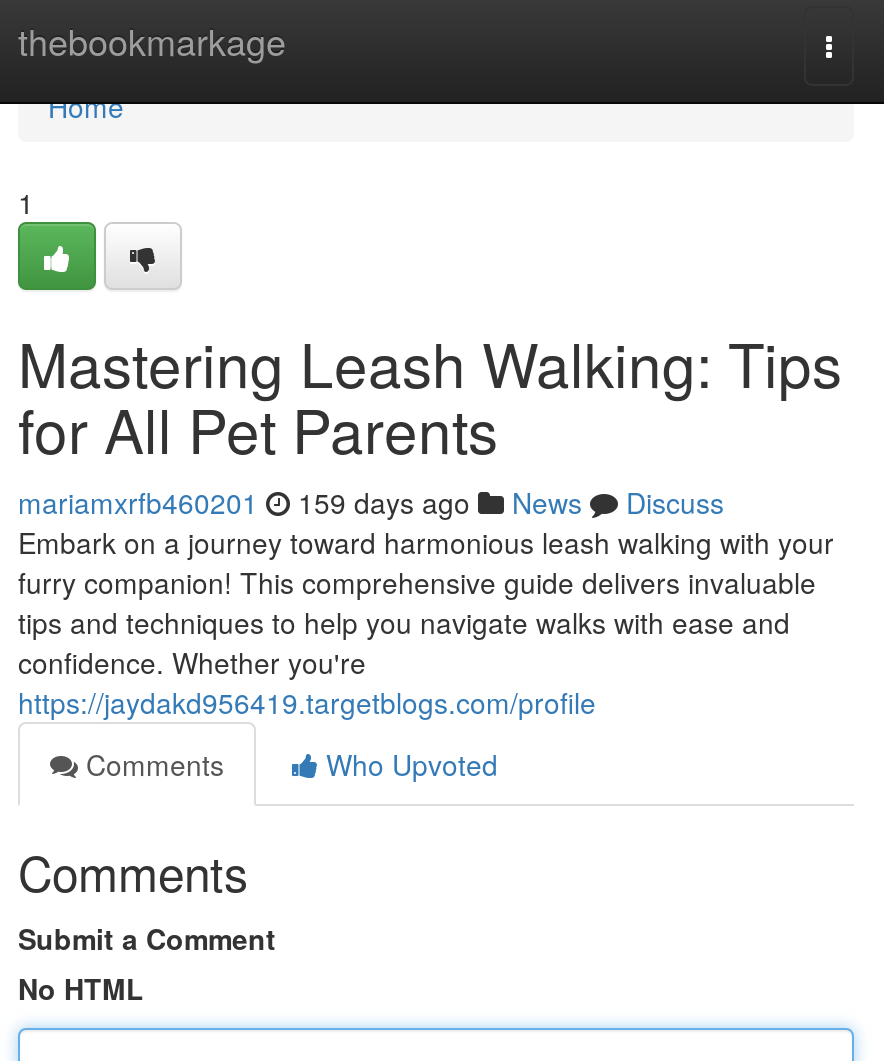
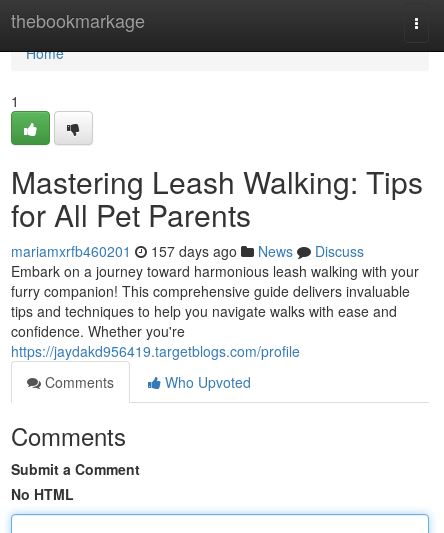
[18,482,724,522] mariamxrfb460201 159 days ago News Discuss -> [11,241,364,261] mariamxrfb460201 157 days ago News Discuss

